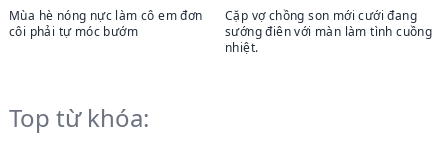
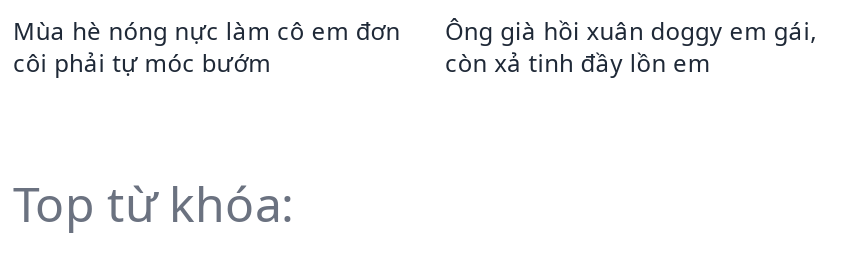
[225,7,432,56] Cặp vợ chồng son mới cưới đang | sướng điên với màn làm tình cuồng | nhiệt. -> [445,14,817,80] Ông già hồi xuân doggy em gái, | còn xả tinh đầy lồn em

